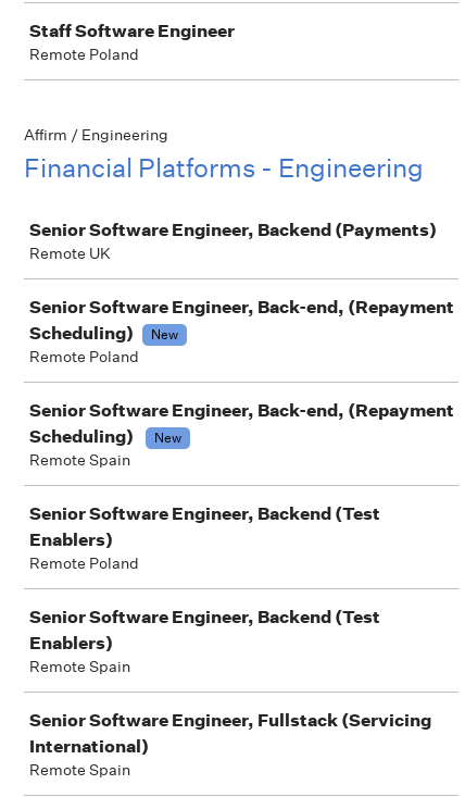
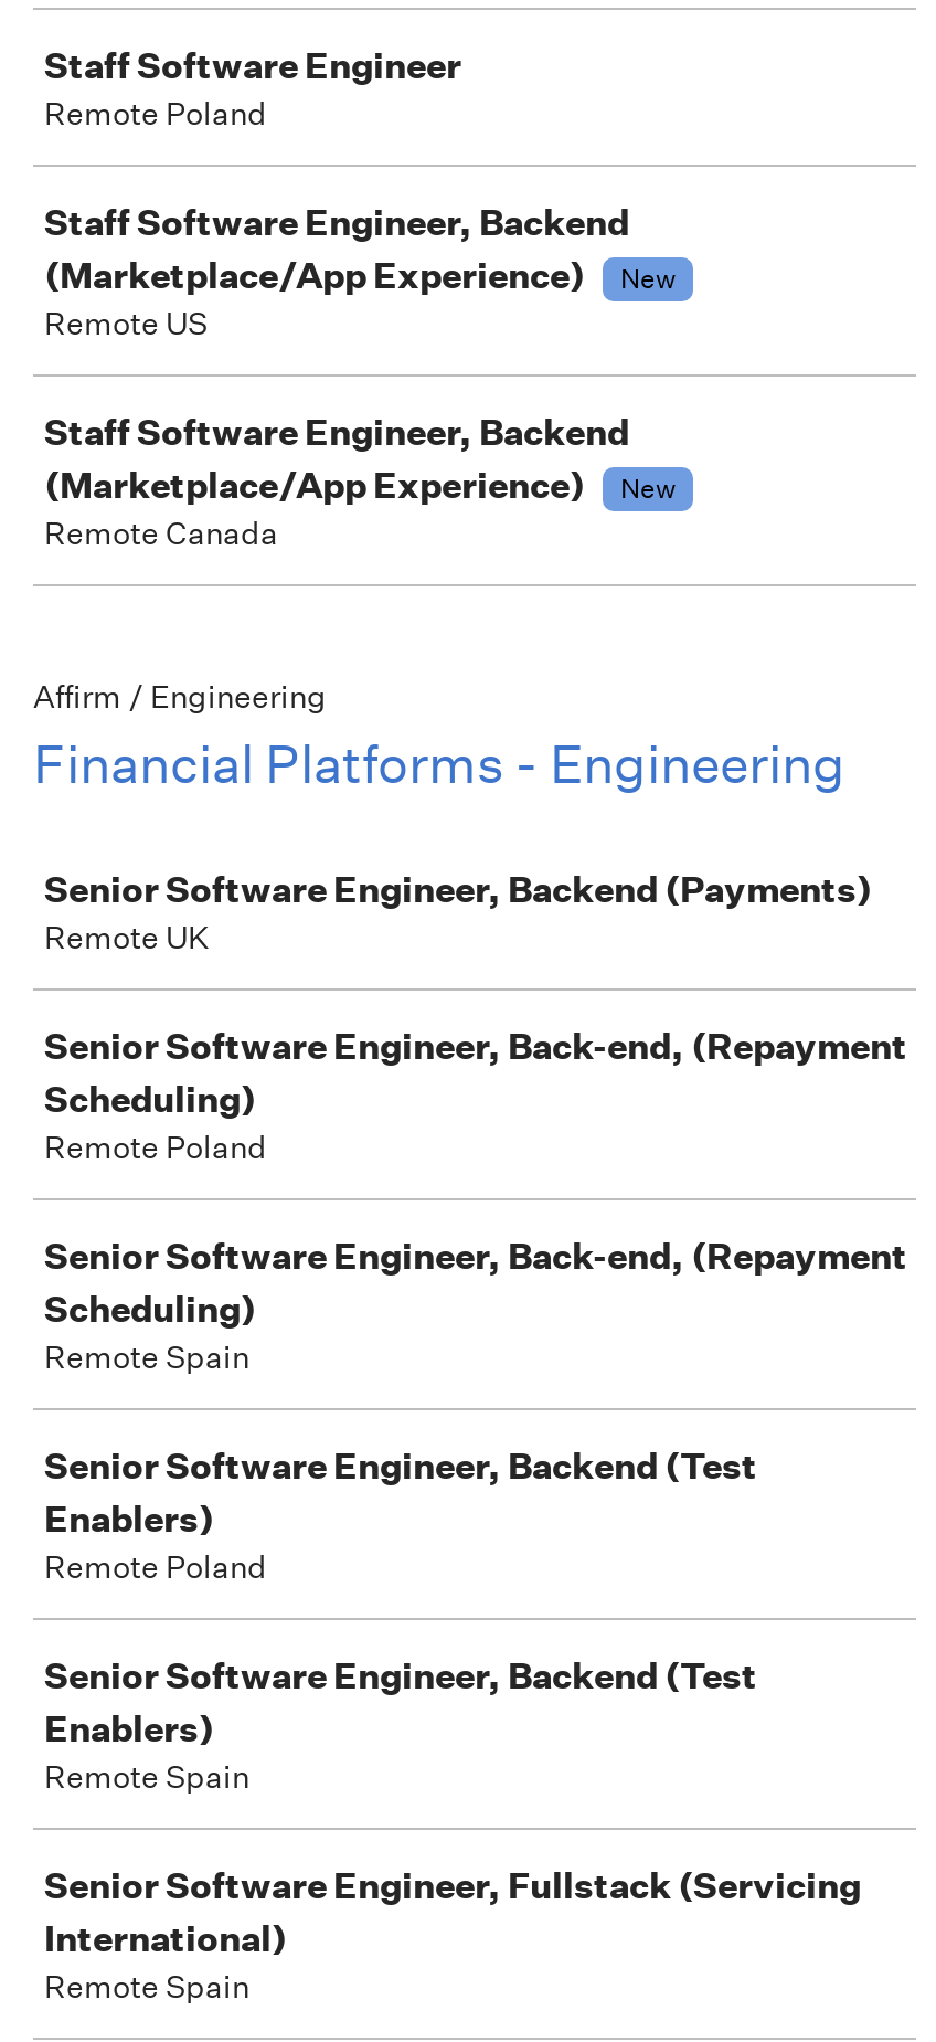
none -> [44,200,676,553] Staff Software Engineer, Backend | (Marketplace/App Experience) | New | Remote US | Staff Software Engineer, Backend | (Marketplace/App Experience) | New | Remote Canada
[151,325,178,344] New -> none
[154,428,181,447] New -> none

